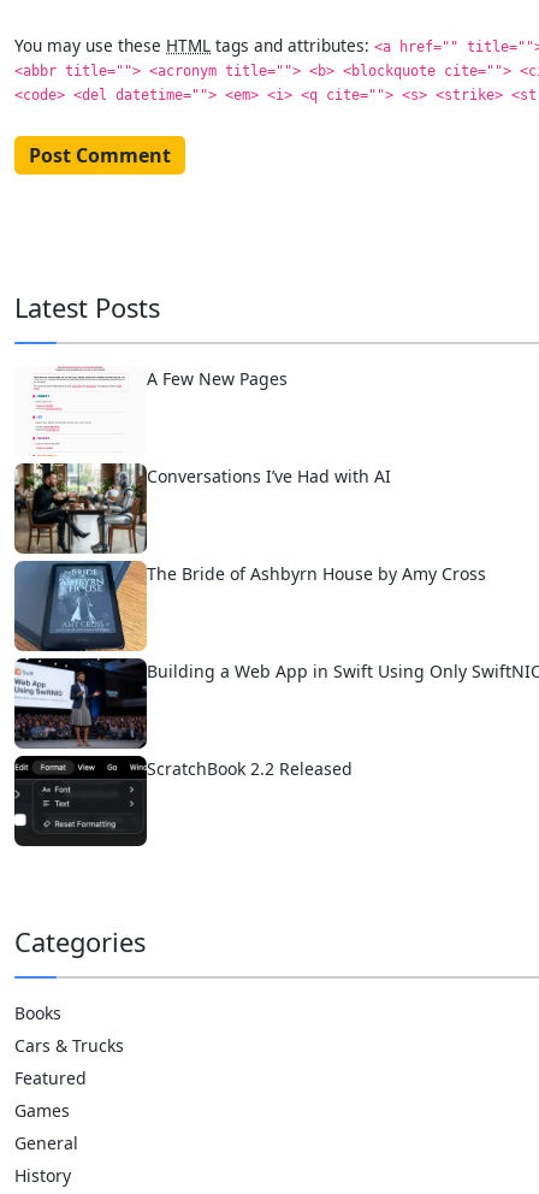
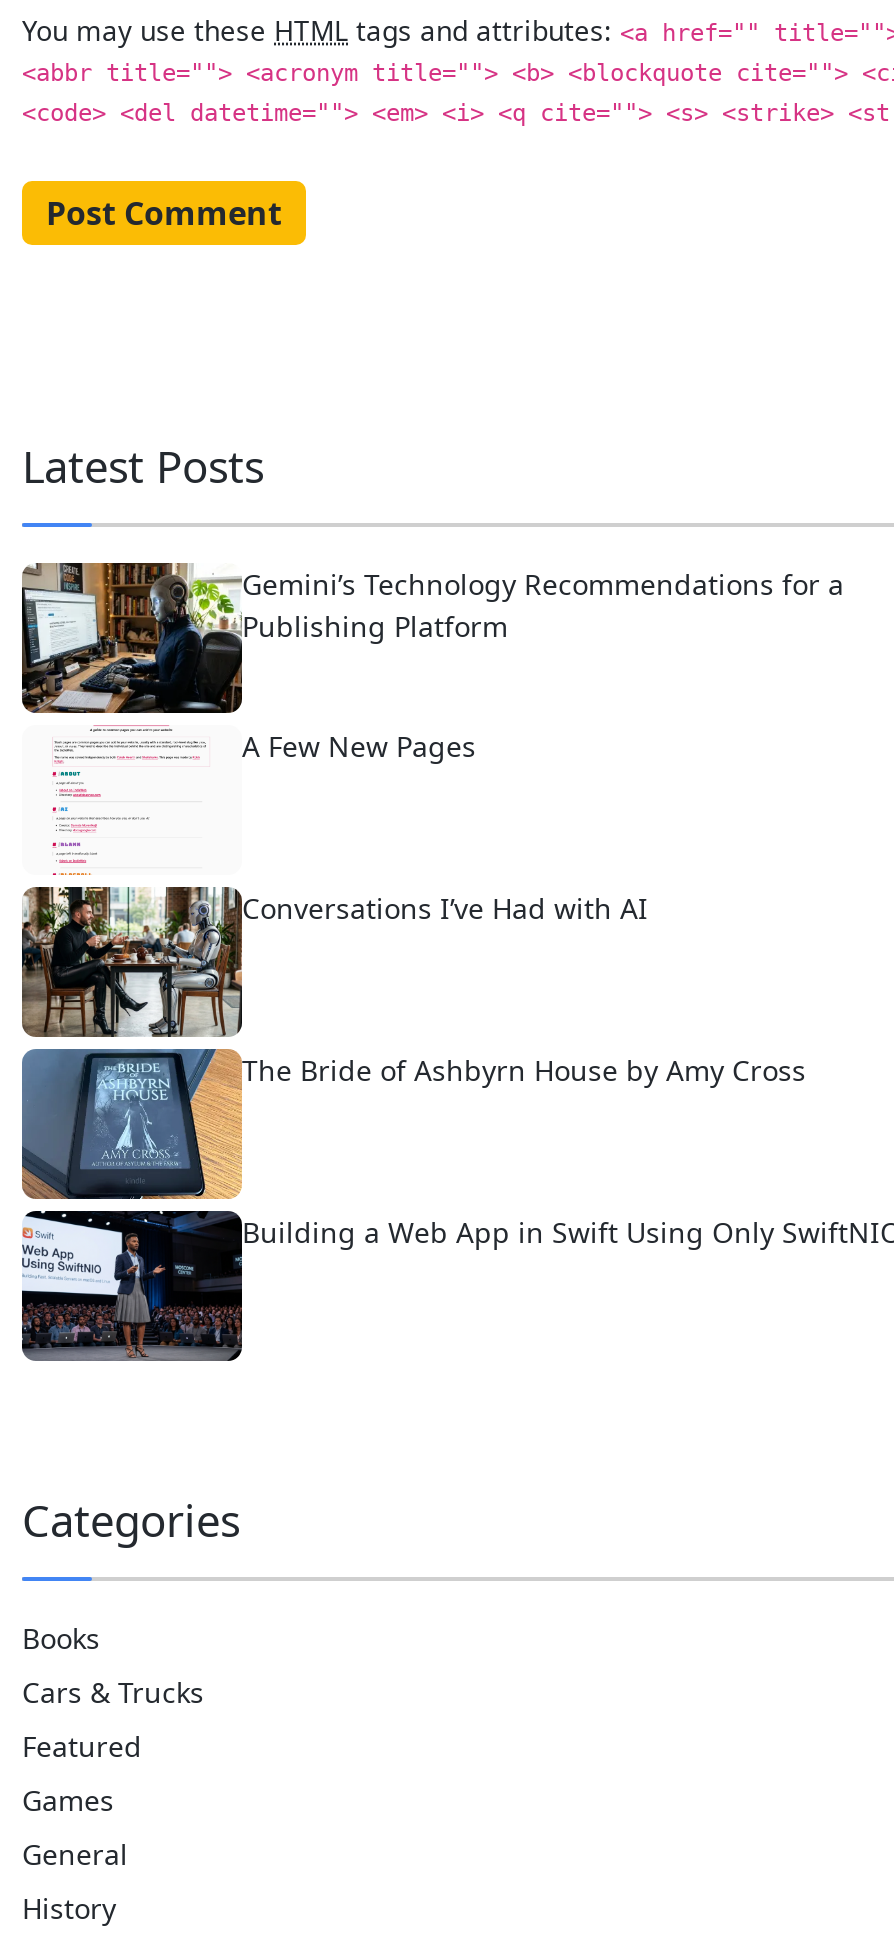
none -> [20,561,844,715] [image] | Gemini’s Technology Recommendations for a | Publishing Platform
moved [12,367,486,749] -> [18,727,806,1361]: [image] | A Few New Pages | Conversations I’ve Had with AI | The Bride of Ashbyrn House by Amy Cross
[13,755,353,847] [image] | ScratchBook 2.2 Released -> none

